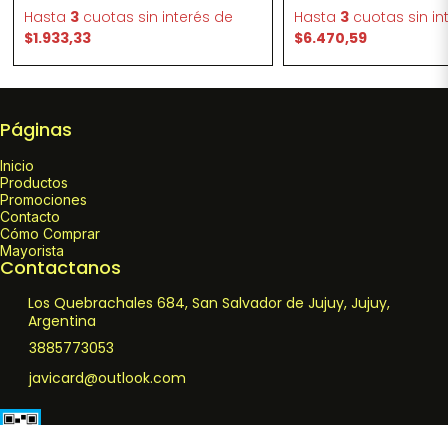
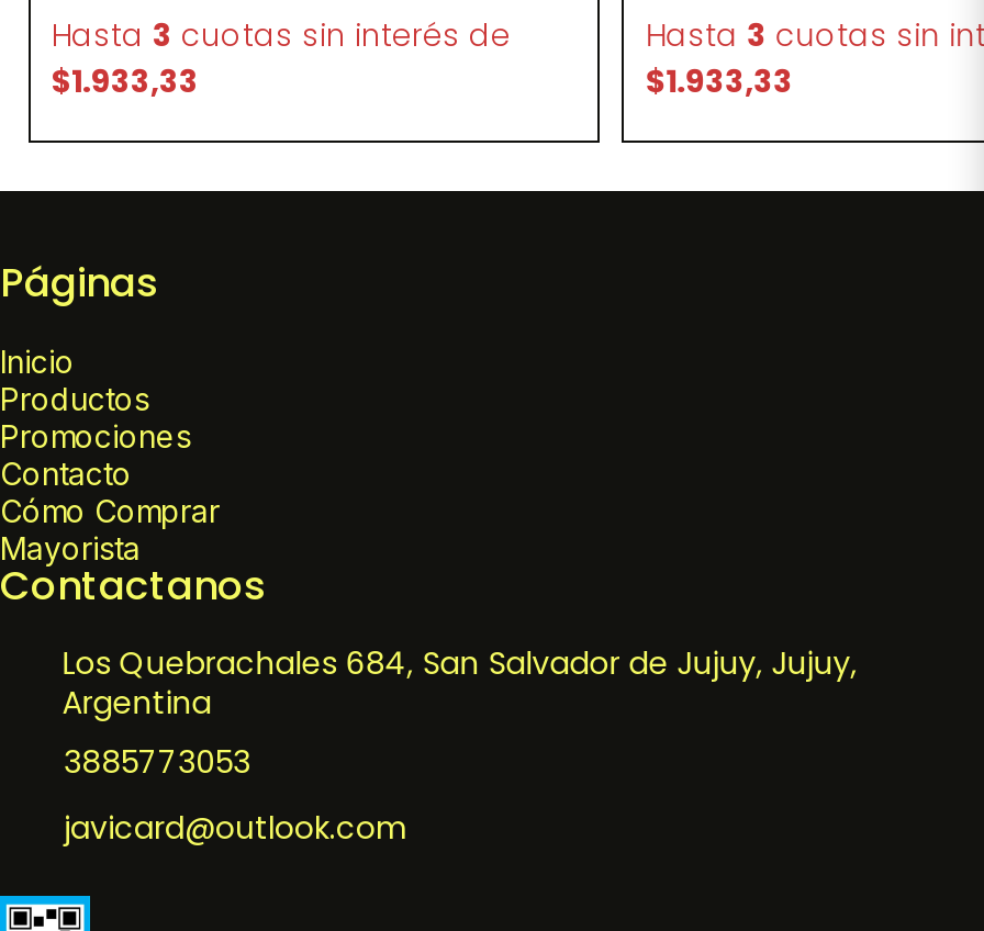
[294,28,367,48] $6.470,59 -> [646,58,793,102] $1.933,33

